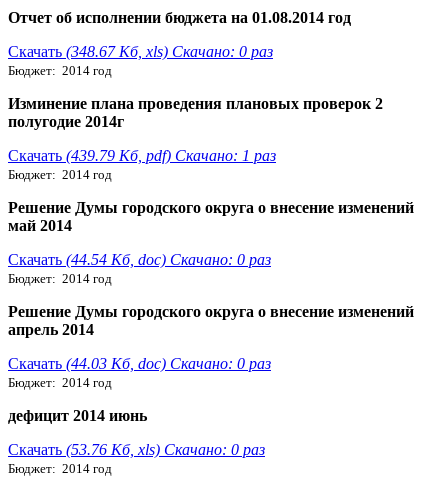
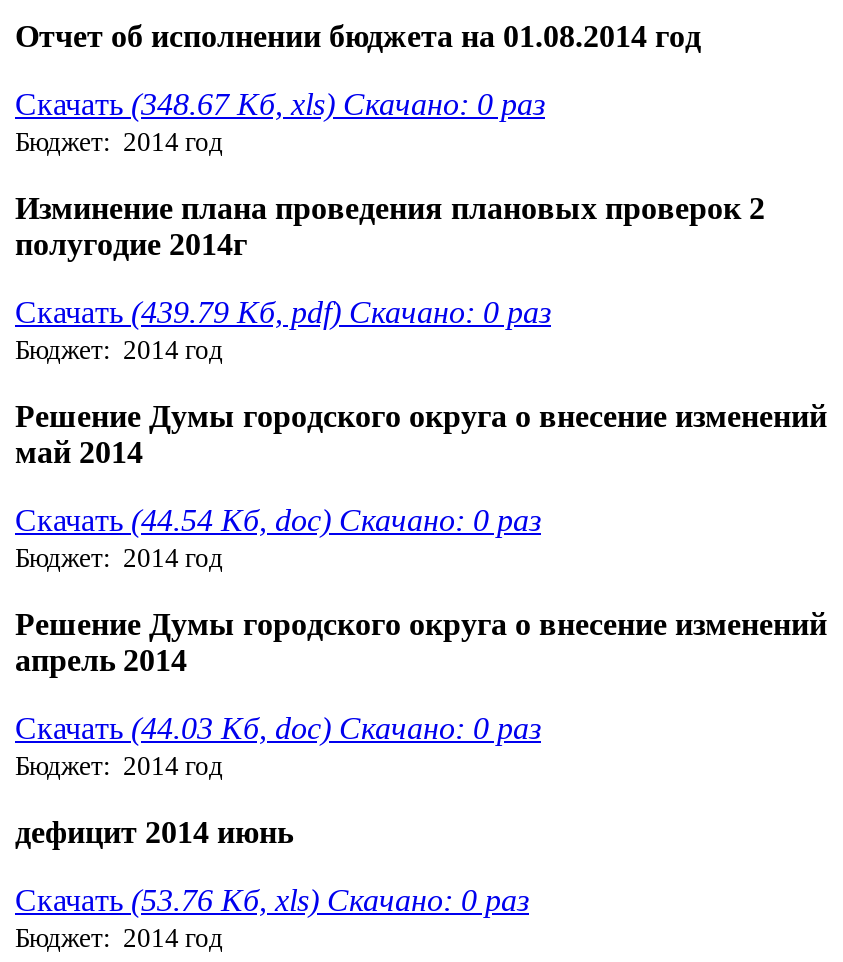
[8,147,276,164] Скачать (439.79 Кб, pdf) Скачано: 1 раз -> [15,295,551,329] Скачать (439.79 Кб, pdf) Скачано: 0 раз

